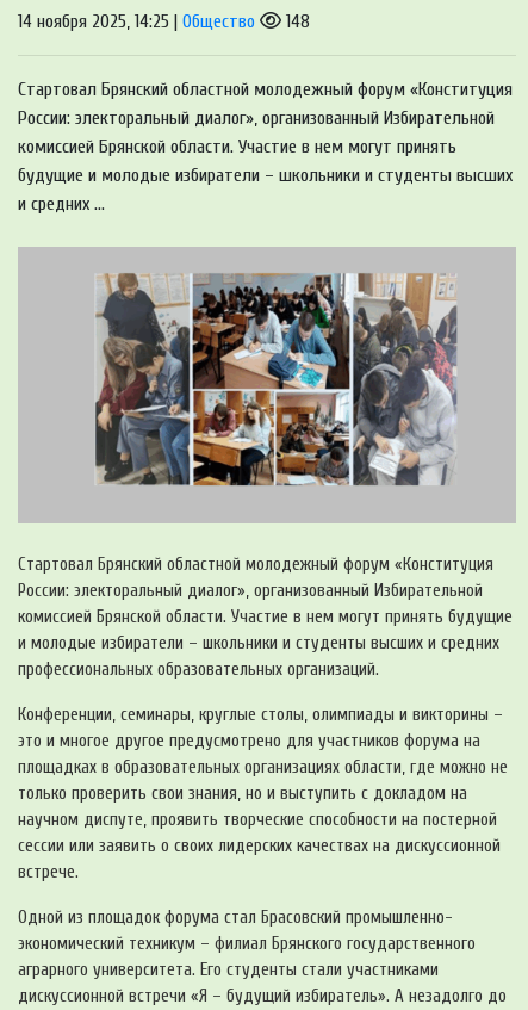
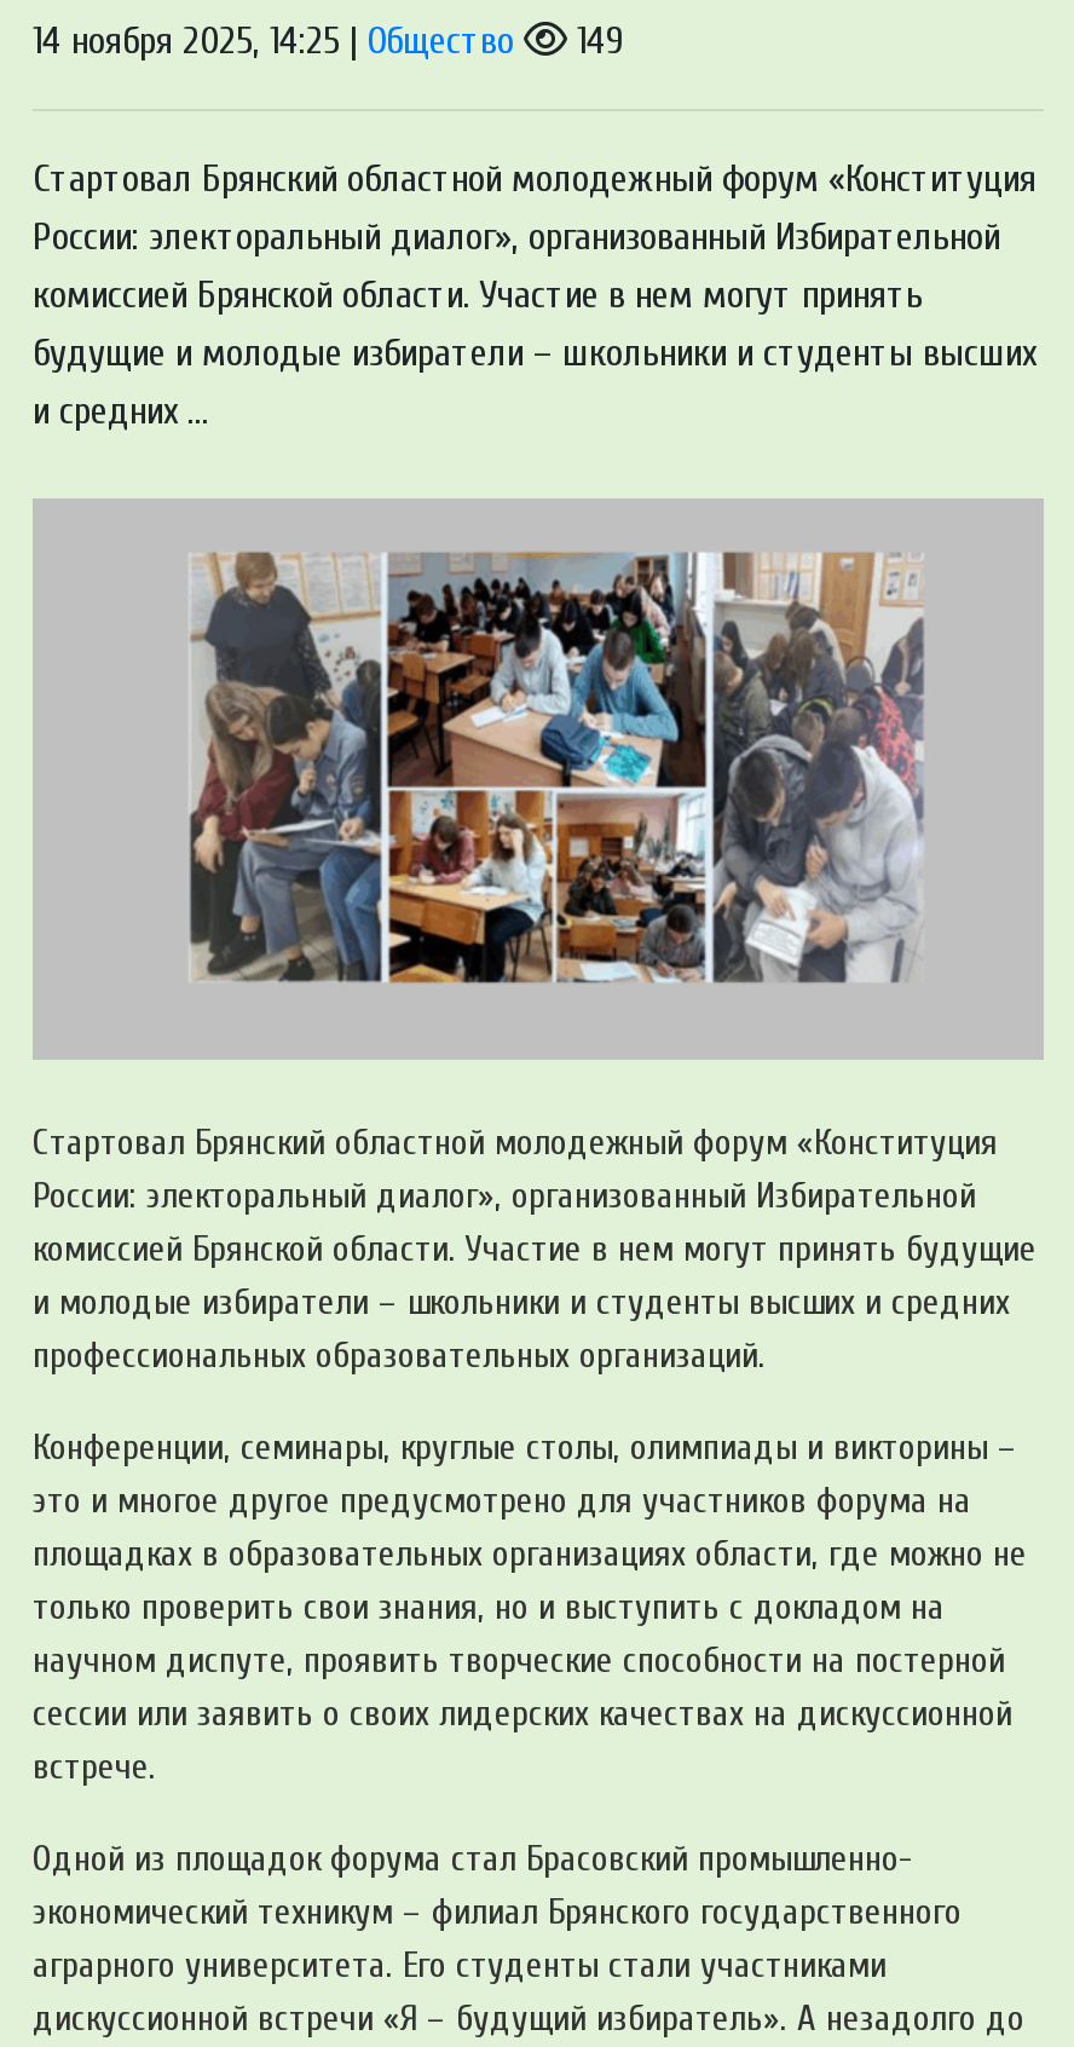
[281,10,310,32] 148 -> [567,19,623,62] 149

